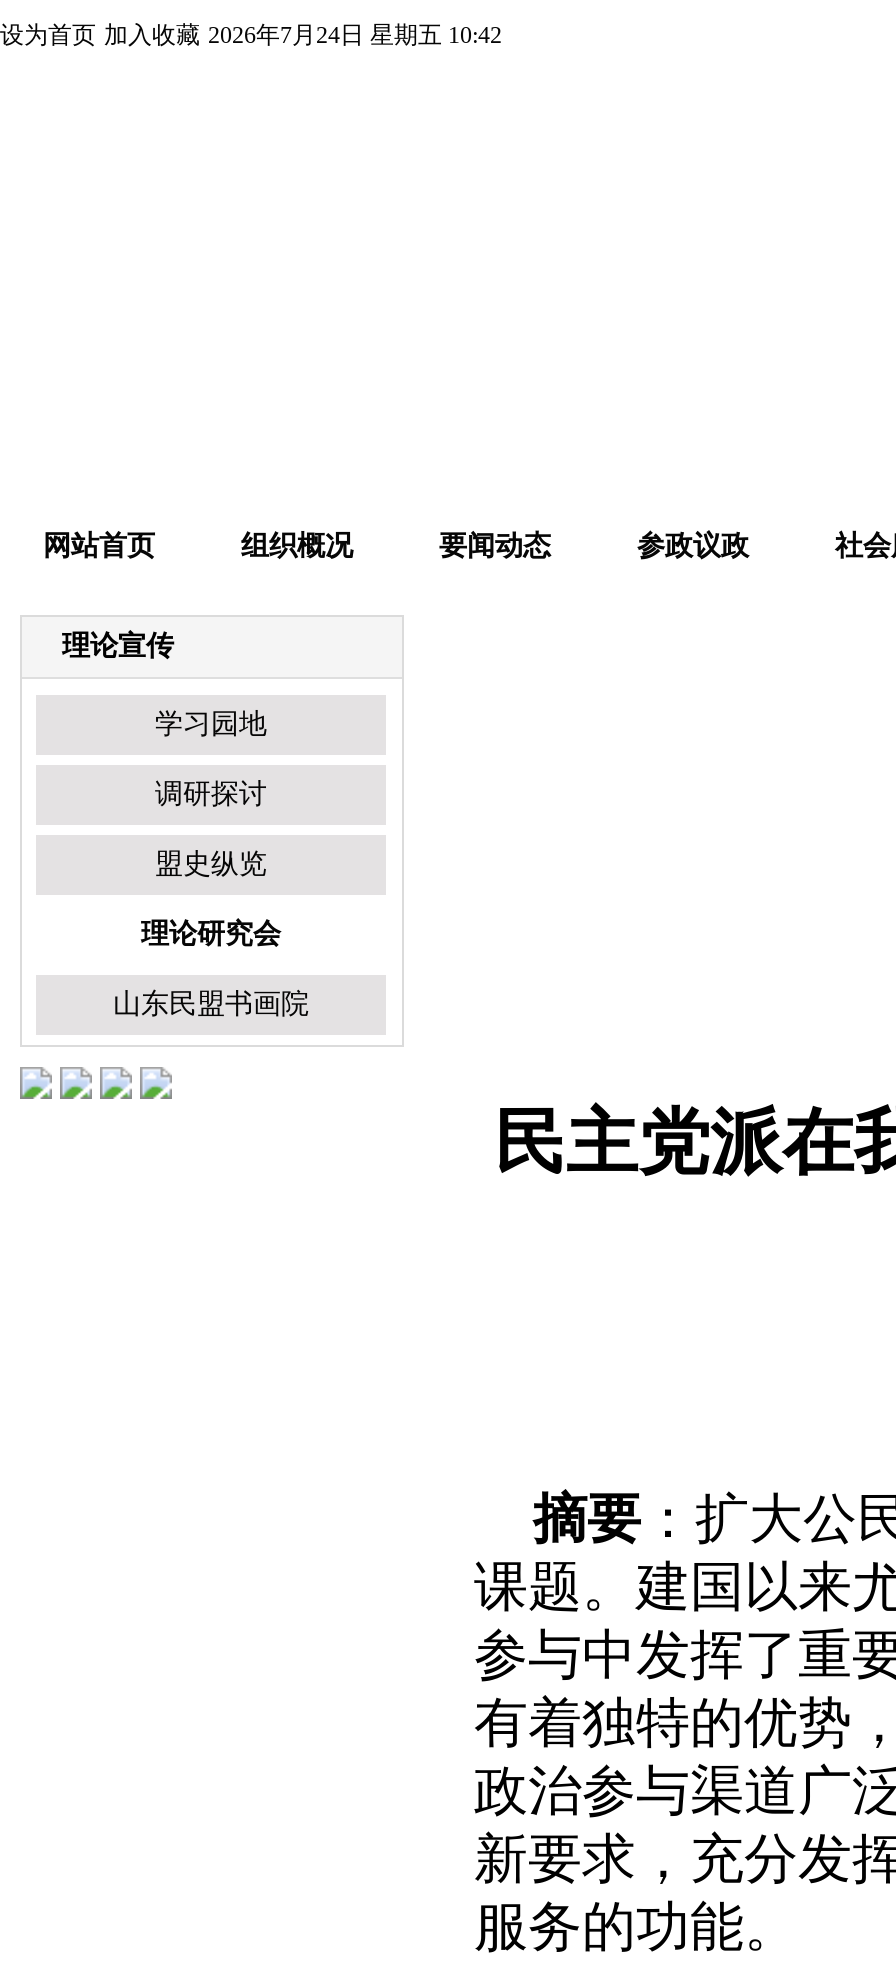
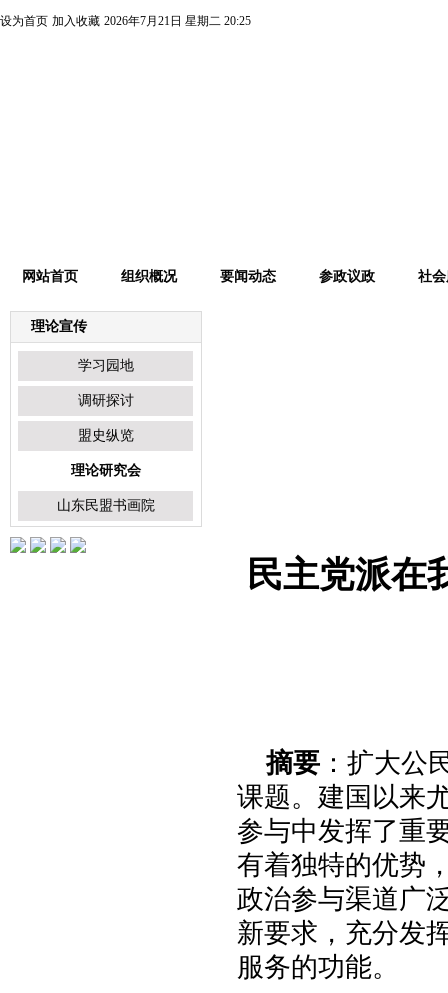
[0,21,502,49] 设为首页 加入收藏 2026年7月24日 星期五 10:42 -> [0,14,251,28] 设为首页 加入收藏 2026年7月21日 星期二 20:25

